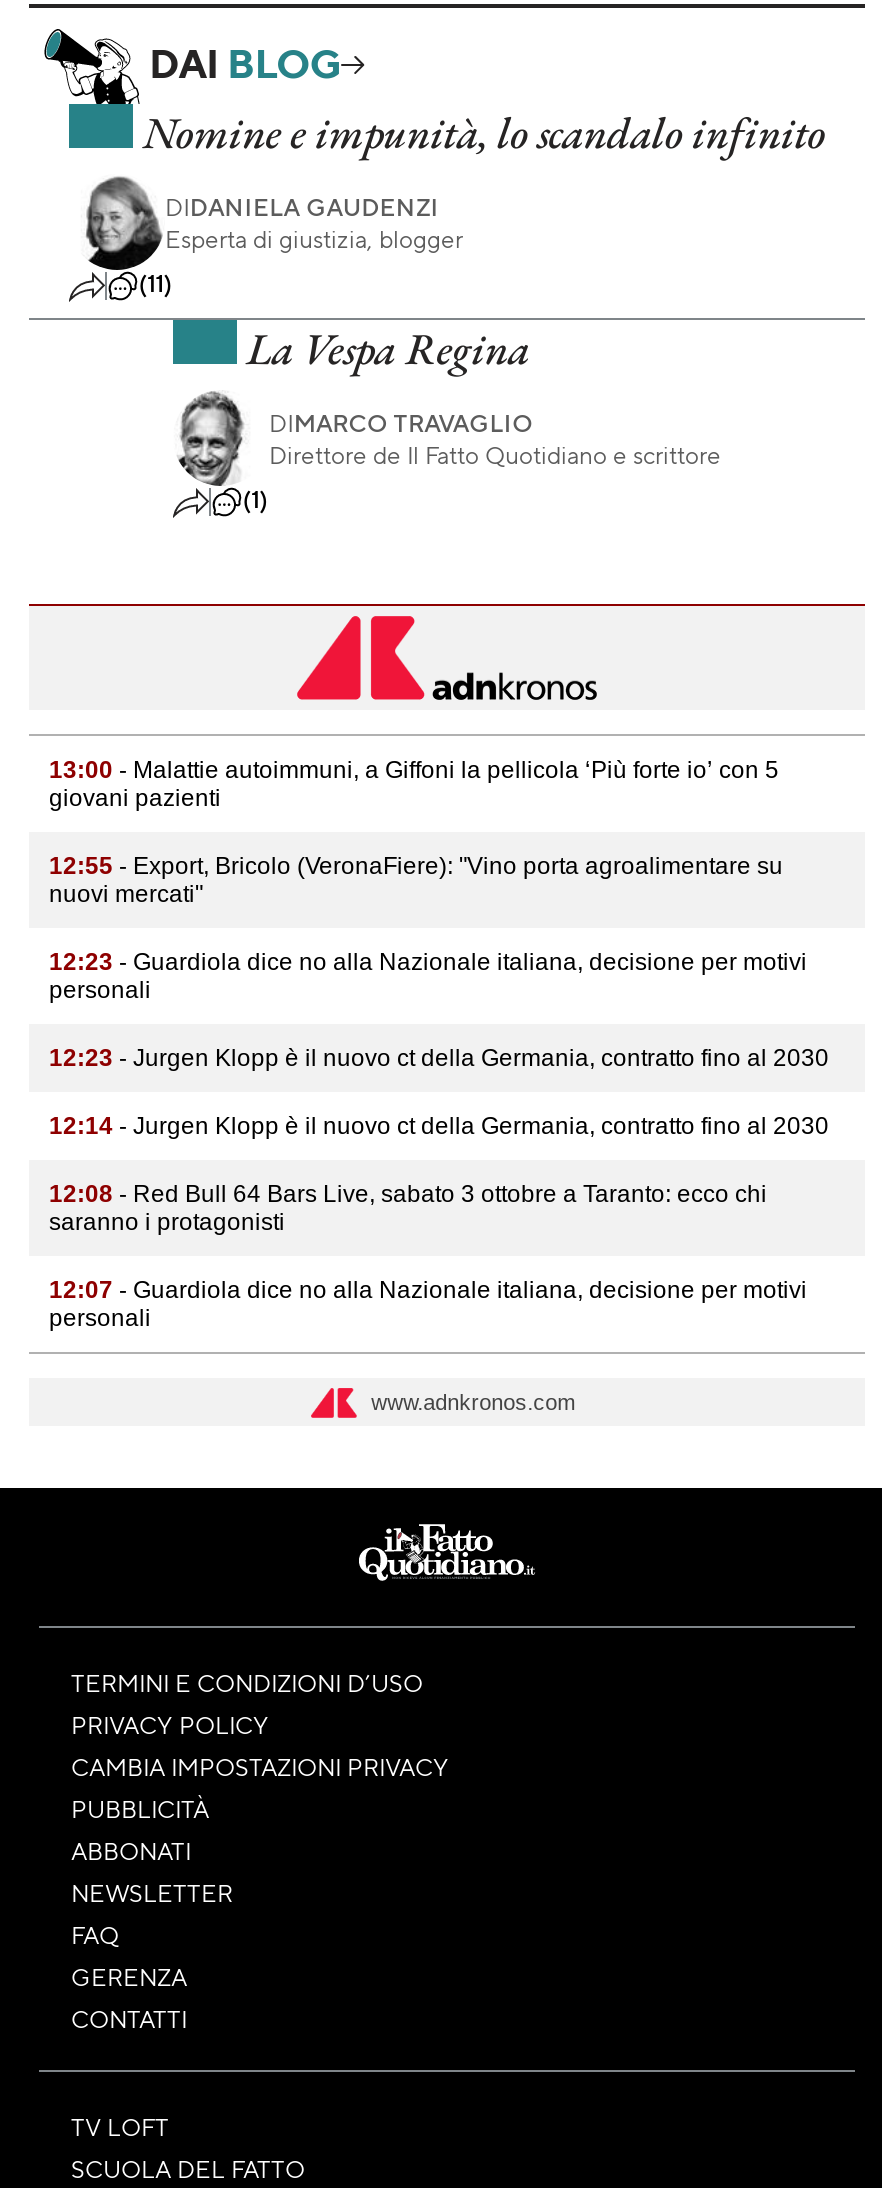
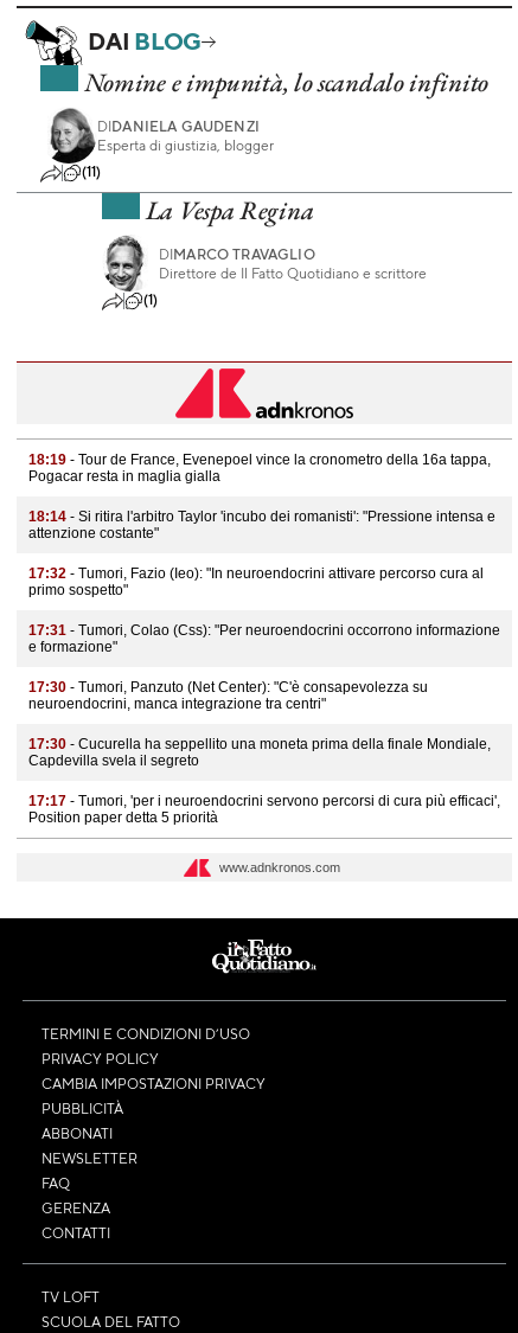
[49,755,779,811] 13:00 - Malattie autoimmuni, a Giffoni la pellicola ‘Più forte io’ con 5 | giovani pazienti -> [28,451,491,484] 18:19 - Tour de France, Evenepoel vince la cronometro della 16a tappa, | Pogacar resta in maglia gialla
[49,851,783,907] 12:55 - Export, Bricolo (VeronaFiere): "Vino porta agroalimentare su | nuovi mercati" -> [28,508,495,541] 18:14 - Si ritira l'arbitro Taylor 'incubo dei romanisti': "Pressione intensa e | attenzione costante"
[49,947,807,1003] 12:23 - Guardiola dice no alla Nazionale italiana, decisione per motivi | personali -> [28,565,484,598] 17:32 - Tumori, Fazio (Ieo): "In neuroendocrini attivare percorso cura al | primo sospetto"
[49,1043,829,1071] 12:23 - Jurgen Klopp è il nuovo ct della Germania, contratto fino al 2030 -> [28,622,500,655] 17:31 - Tumori, Colao (Css): "Per neuroendocrini occorrono informazione | e formazione"
[49,1111,829,1139] 12:14 - Jurgen Klopp è il nuovo ct della Germania, contratto fino al 2030 -> [28,678,428,712] 17:30 - Tumori, Panzuto (Net Center): "C'è consapevolezza su | neuroendocrini, manca integrazione tra centri"
[49,1179,767,1235] 12:08 - Red Bull 64 Bars Live, sabato 3 ottobre a Taranto: ecco chi | saranno i protagonisti -> [28,735,491,769] 17:30 - Cucurella ha seppellito una moneta prima della finale Mondiale, | Capdevilla svela il segreto
[49,1275,807,1331] 12:07 - Guardiola dice no alla Nazionale italiana, decisione per motivi | personali -> [28,792,500,825] 17:17 - Tumori, 'per i neuroendocrini servono percorsi di cura più efficaci', | Position paper detta 5 priorità

